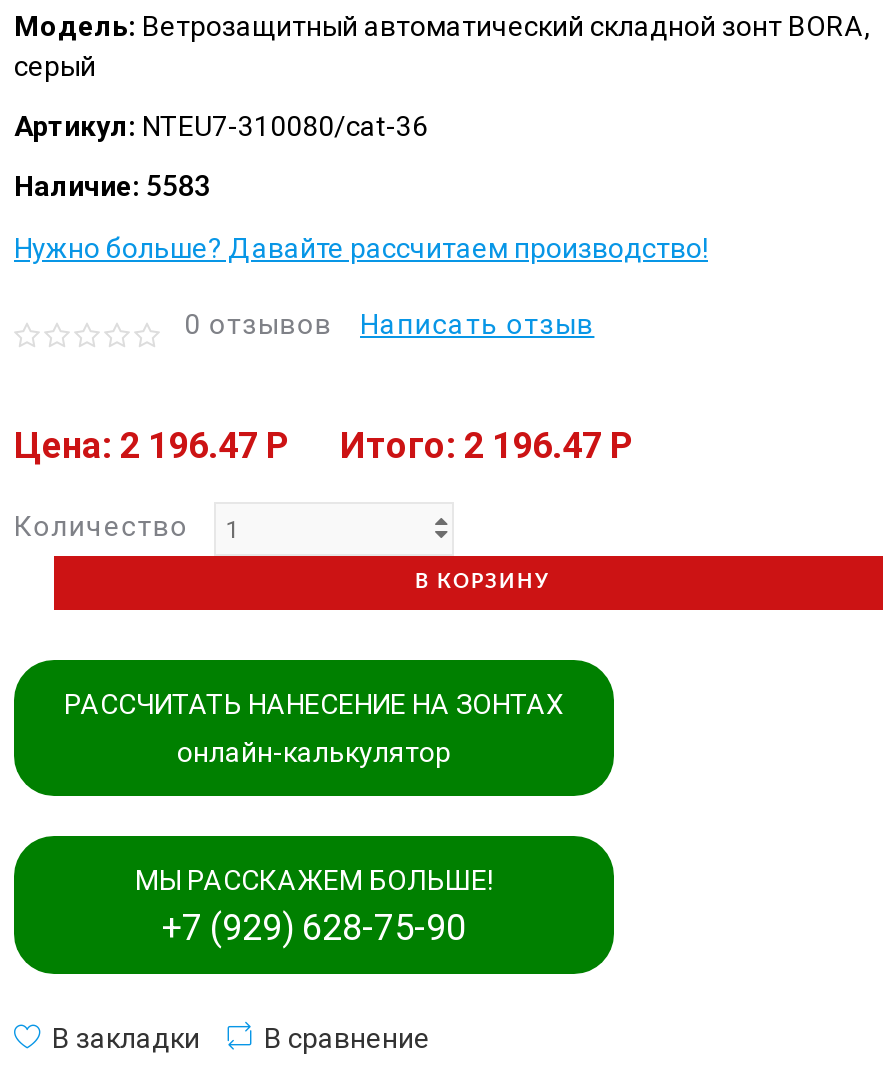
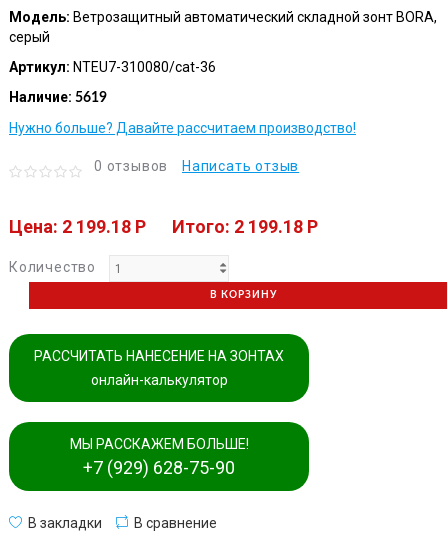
[14,170,210,202] Наличие: 5583 -> [9,89,107,105] Наличие: 5619
[14,424,288,466] Цена: 2 196.47 P -> [9,216,146,237] Цена: 2 199.18 P
[340,424,632,466] Итого: 2 196.47 P -> [172,216,318,237] Итого: 2 199.18 P

